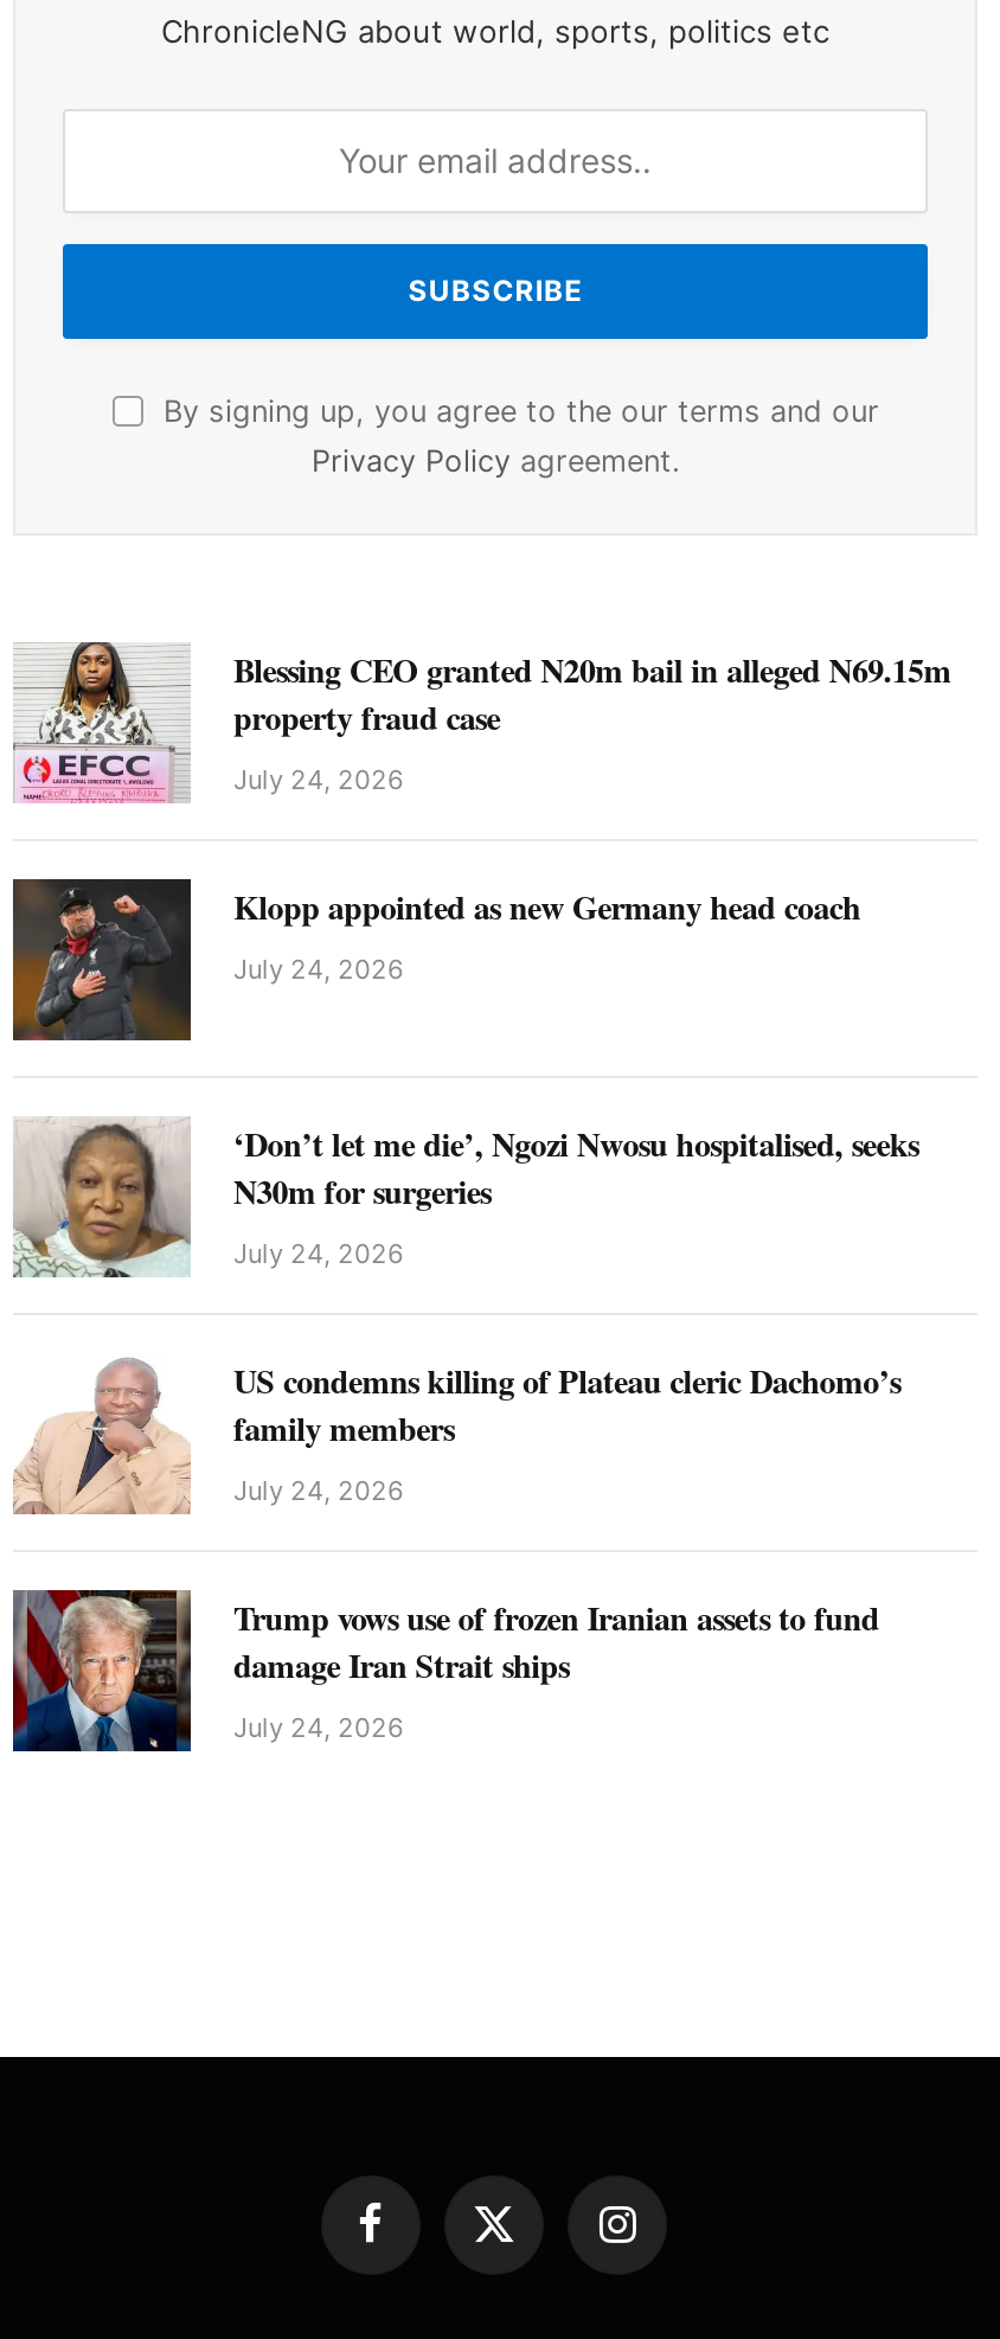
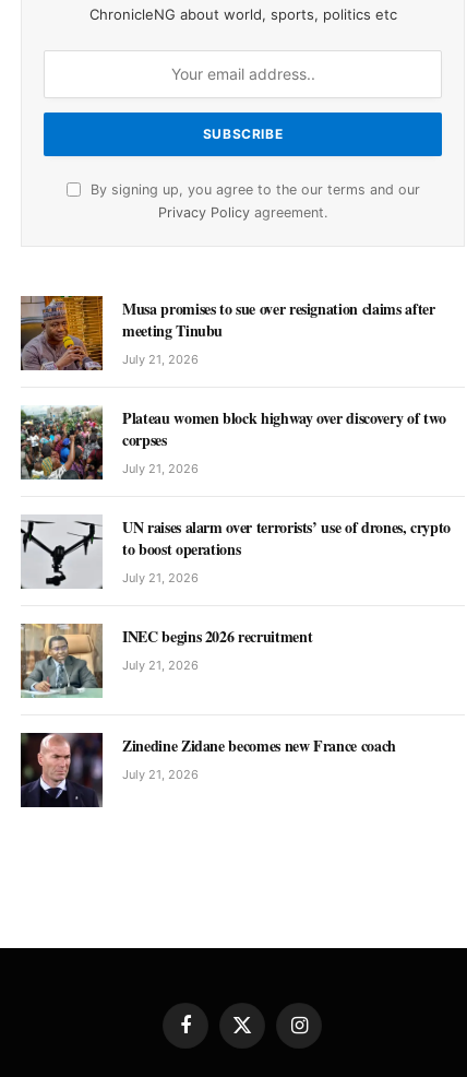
[13,640,951,803] [image] | Blessing CEO granted N20m bail in alleged N69.15m | property fraud case | July 24, 2026 -> [20,295,435,371] [image] | Musa promises to sue over resignation claims after | meeting Tinubu | July 21, 2026
[11,877,861,1040] [image] | Klopp appointed as new Germany head coach | July 24, 2026 -> [21,405,446,480] [image] | Plateau women block highway over discovery of two | corpses | July 21, 2026
[15,1118,919,1280] [image] | ‘Don’t let me die’, Ngozi Nwosu hospitalised, seeks | N30m for surgeries | July 24, 2026 -> [20,515,451,589] [image] | UN raises alarm over terrorists’ use of drones, crypto | to boost operations | July 21, 2026
[13,1353,901,1514] [image] | US condemns killing of Plateau cleric Dachomo’s | family members | July 24, 2026 -> [20,623,312,698] [image] | INEC begins 2026 recruitment | July 21, 2026
[11,1588,879,1754] [image] | Trump vows use of frozen Iranian assets to fund | damage Iran Strait ships | July 24, 2026 -> [20,732,396,808] [image] | Zinedine Zidane becomes new France coach | July 21, 2026

